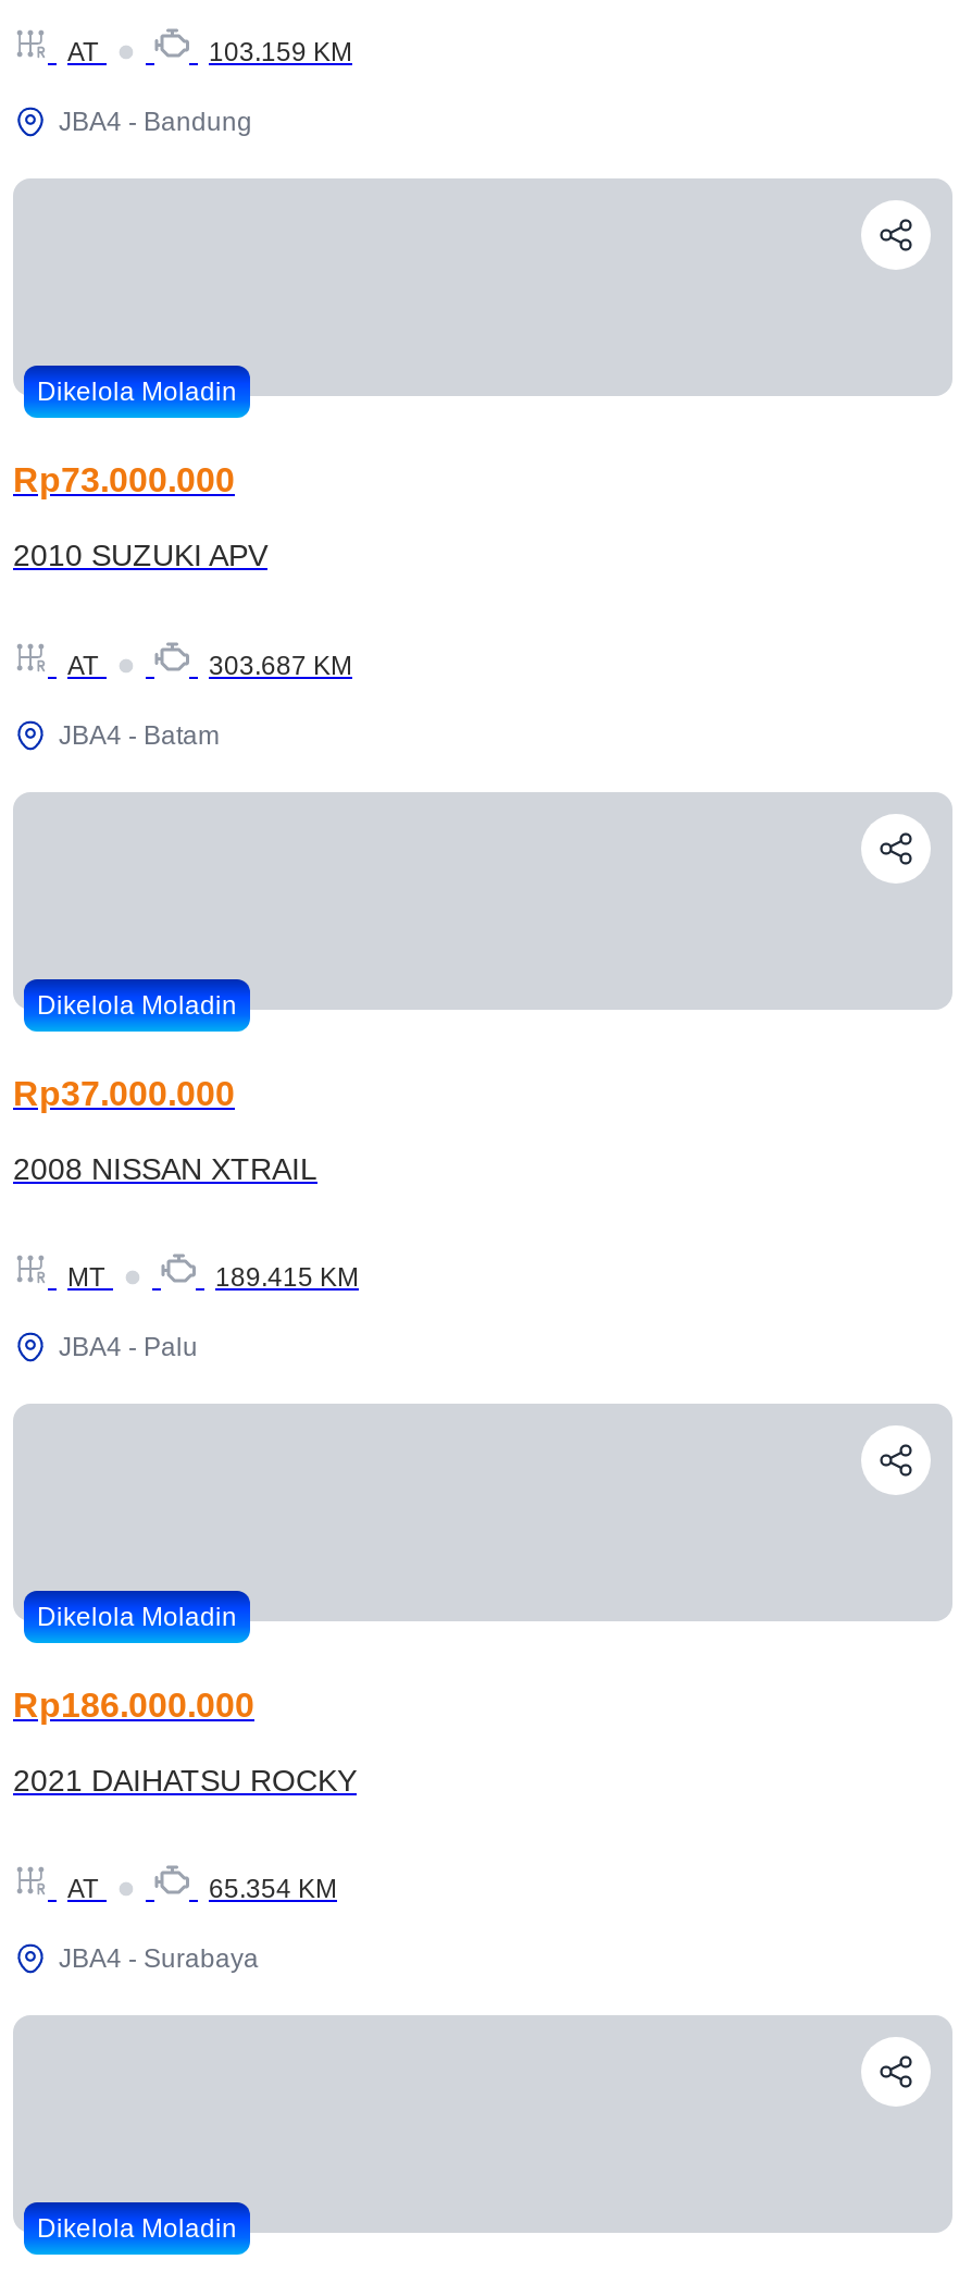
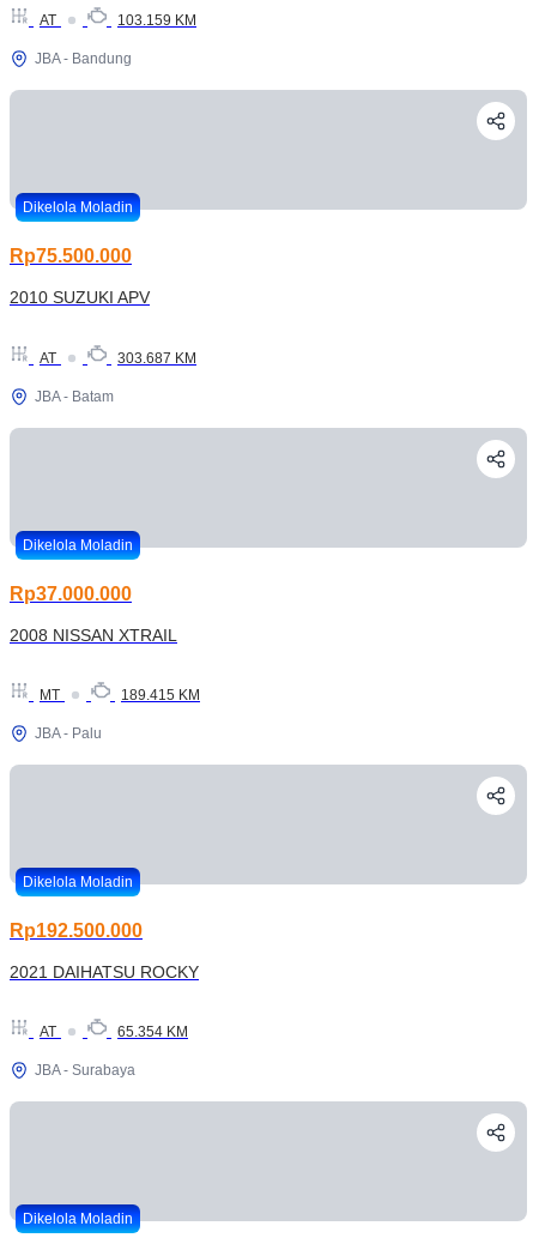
[59,107,252,138] JBA4 - Bandung -> [35,51,132,67] JBA - Bandung
[13,462,235,499] Rp73.000.000 -> [10,246,132,266] Rp75.500.000
[59,720,220,750] JBA4 - Batam -> [35,388,114,405] JBA - Batam
[59,1332,198,1362] JBA4 - Palu -> [35,725,102,742] JBA - Palu
[13,1687,254,1724] Rp186.000.000 -> [10,920,143,941] Rp192.500.000
[59,1944,259,1975] JBA4 - Surabaya -> [35,1062,135,1079] JBA - Surabaya

